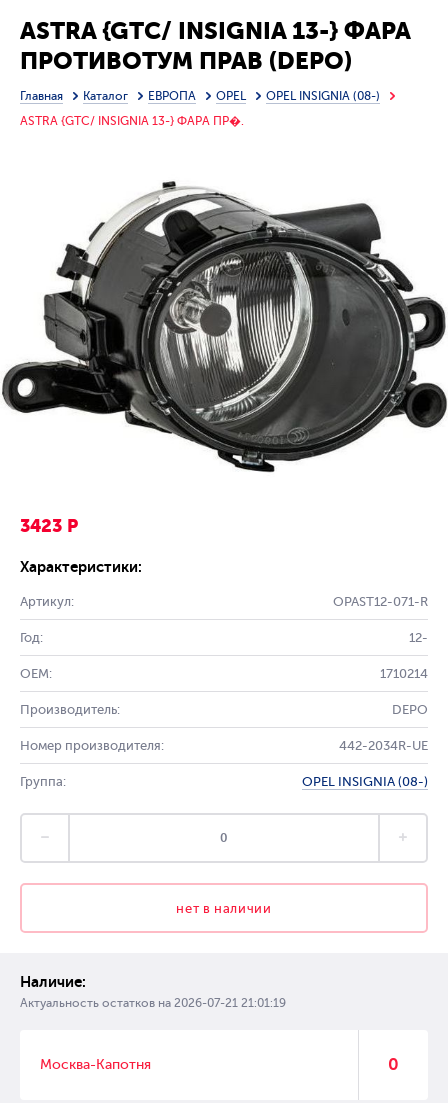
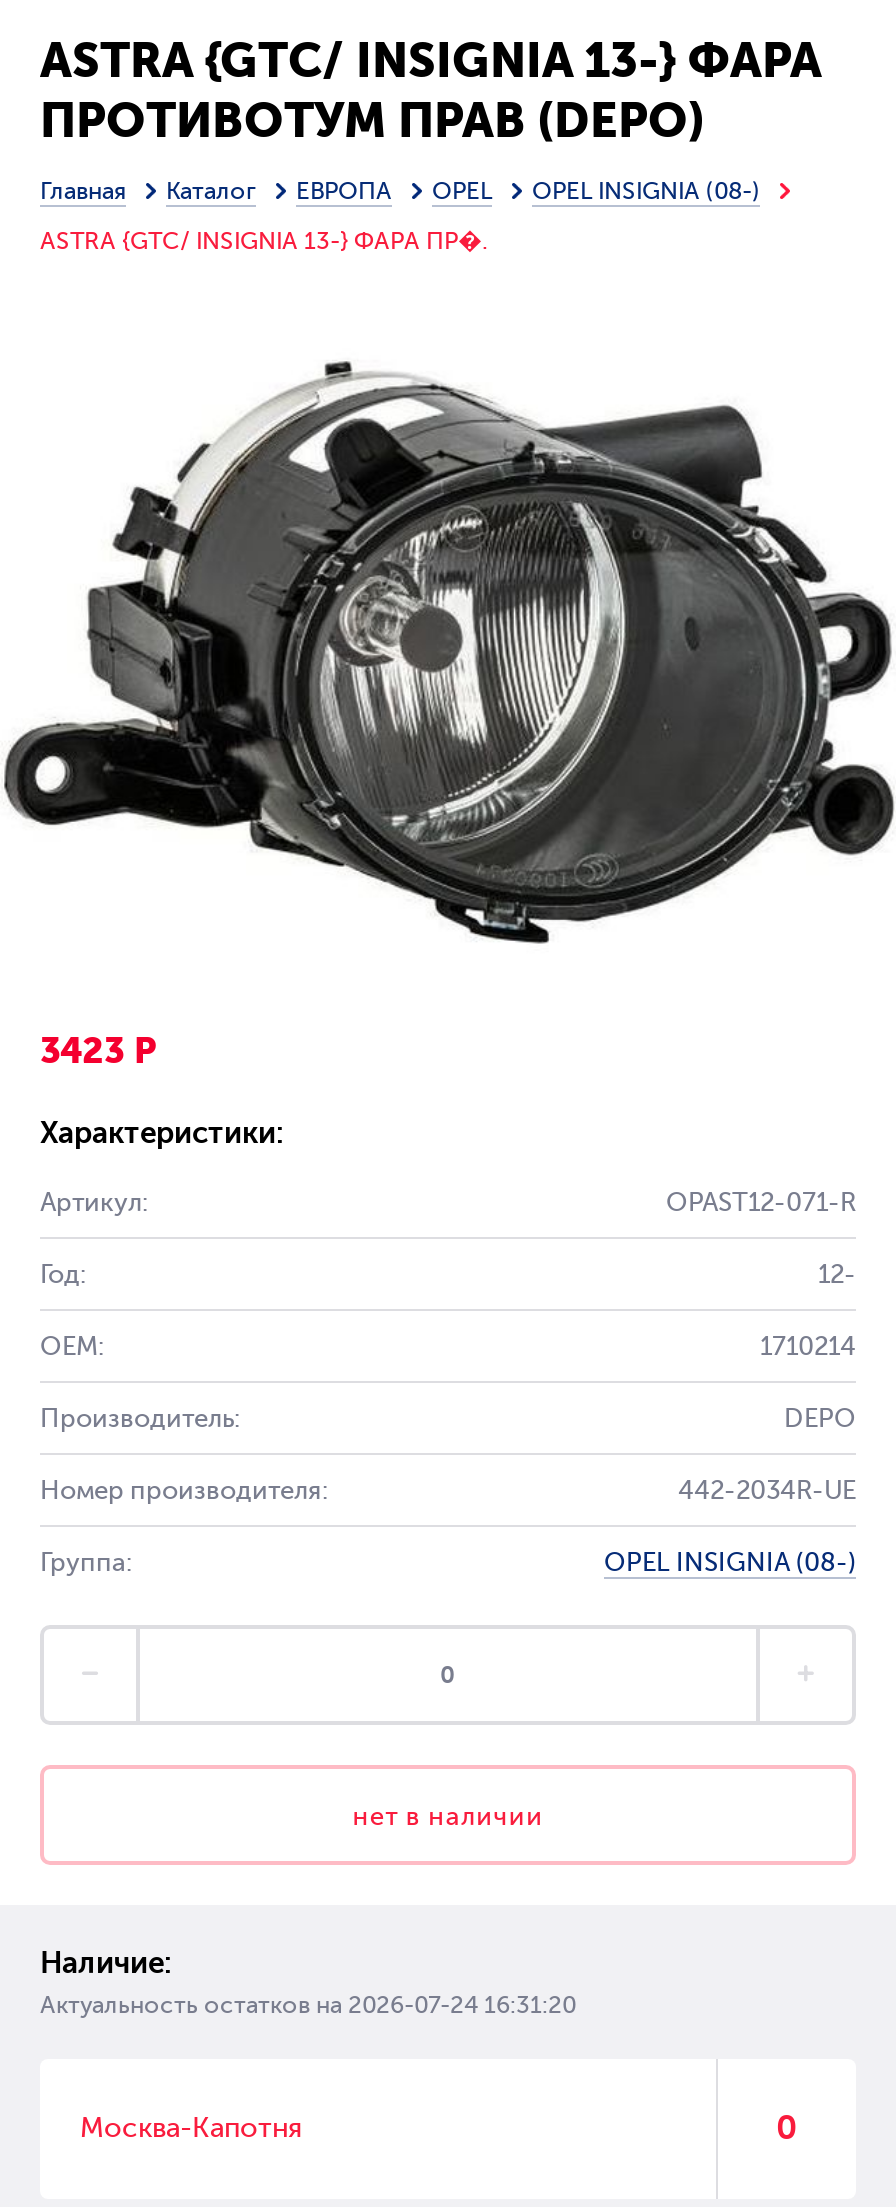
[20,996,286,1010] Актуальность остатков на 2026-07-21 21:01:19 -> [40,1991,576,2019] Актуальность остатков на 2026-07-24 16:31:20

